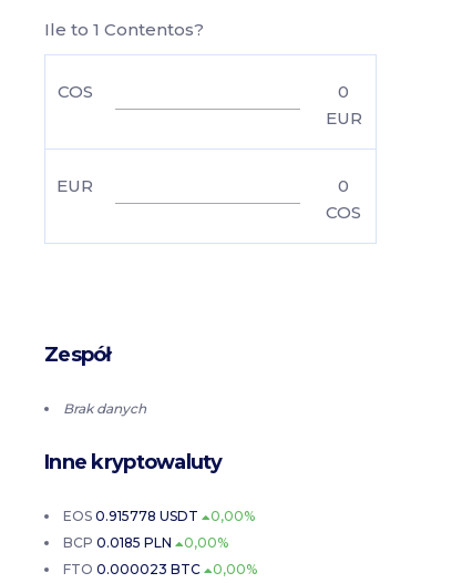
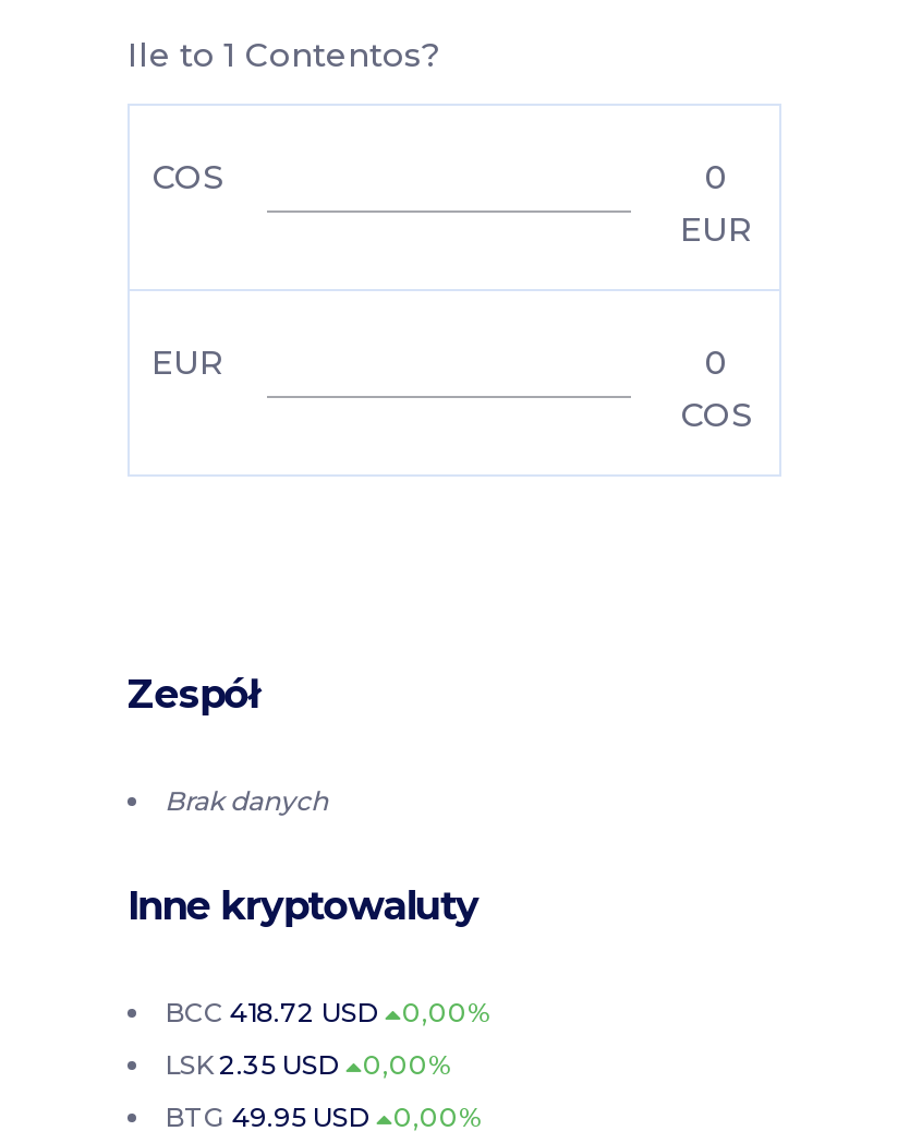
[63,507,255,524] EOS 0.915778 USDT 0,00% -> [165,995,489,1028] BCC 418.72 USD 0,00%
[63,534,228,551] BCP 0.0185 PLN 0,00% -> [165,1048,450,1080] LSK 2.35 USD 0,00%
[63,561,257,577] FTO 0.000023 BTC 0,00% -> [165,1100,481,1133] BTG 49.95 USD 0,00%

